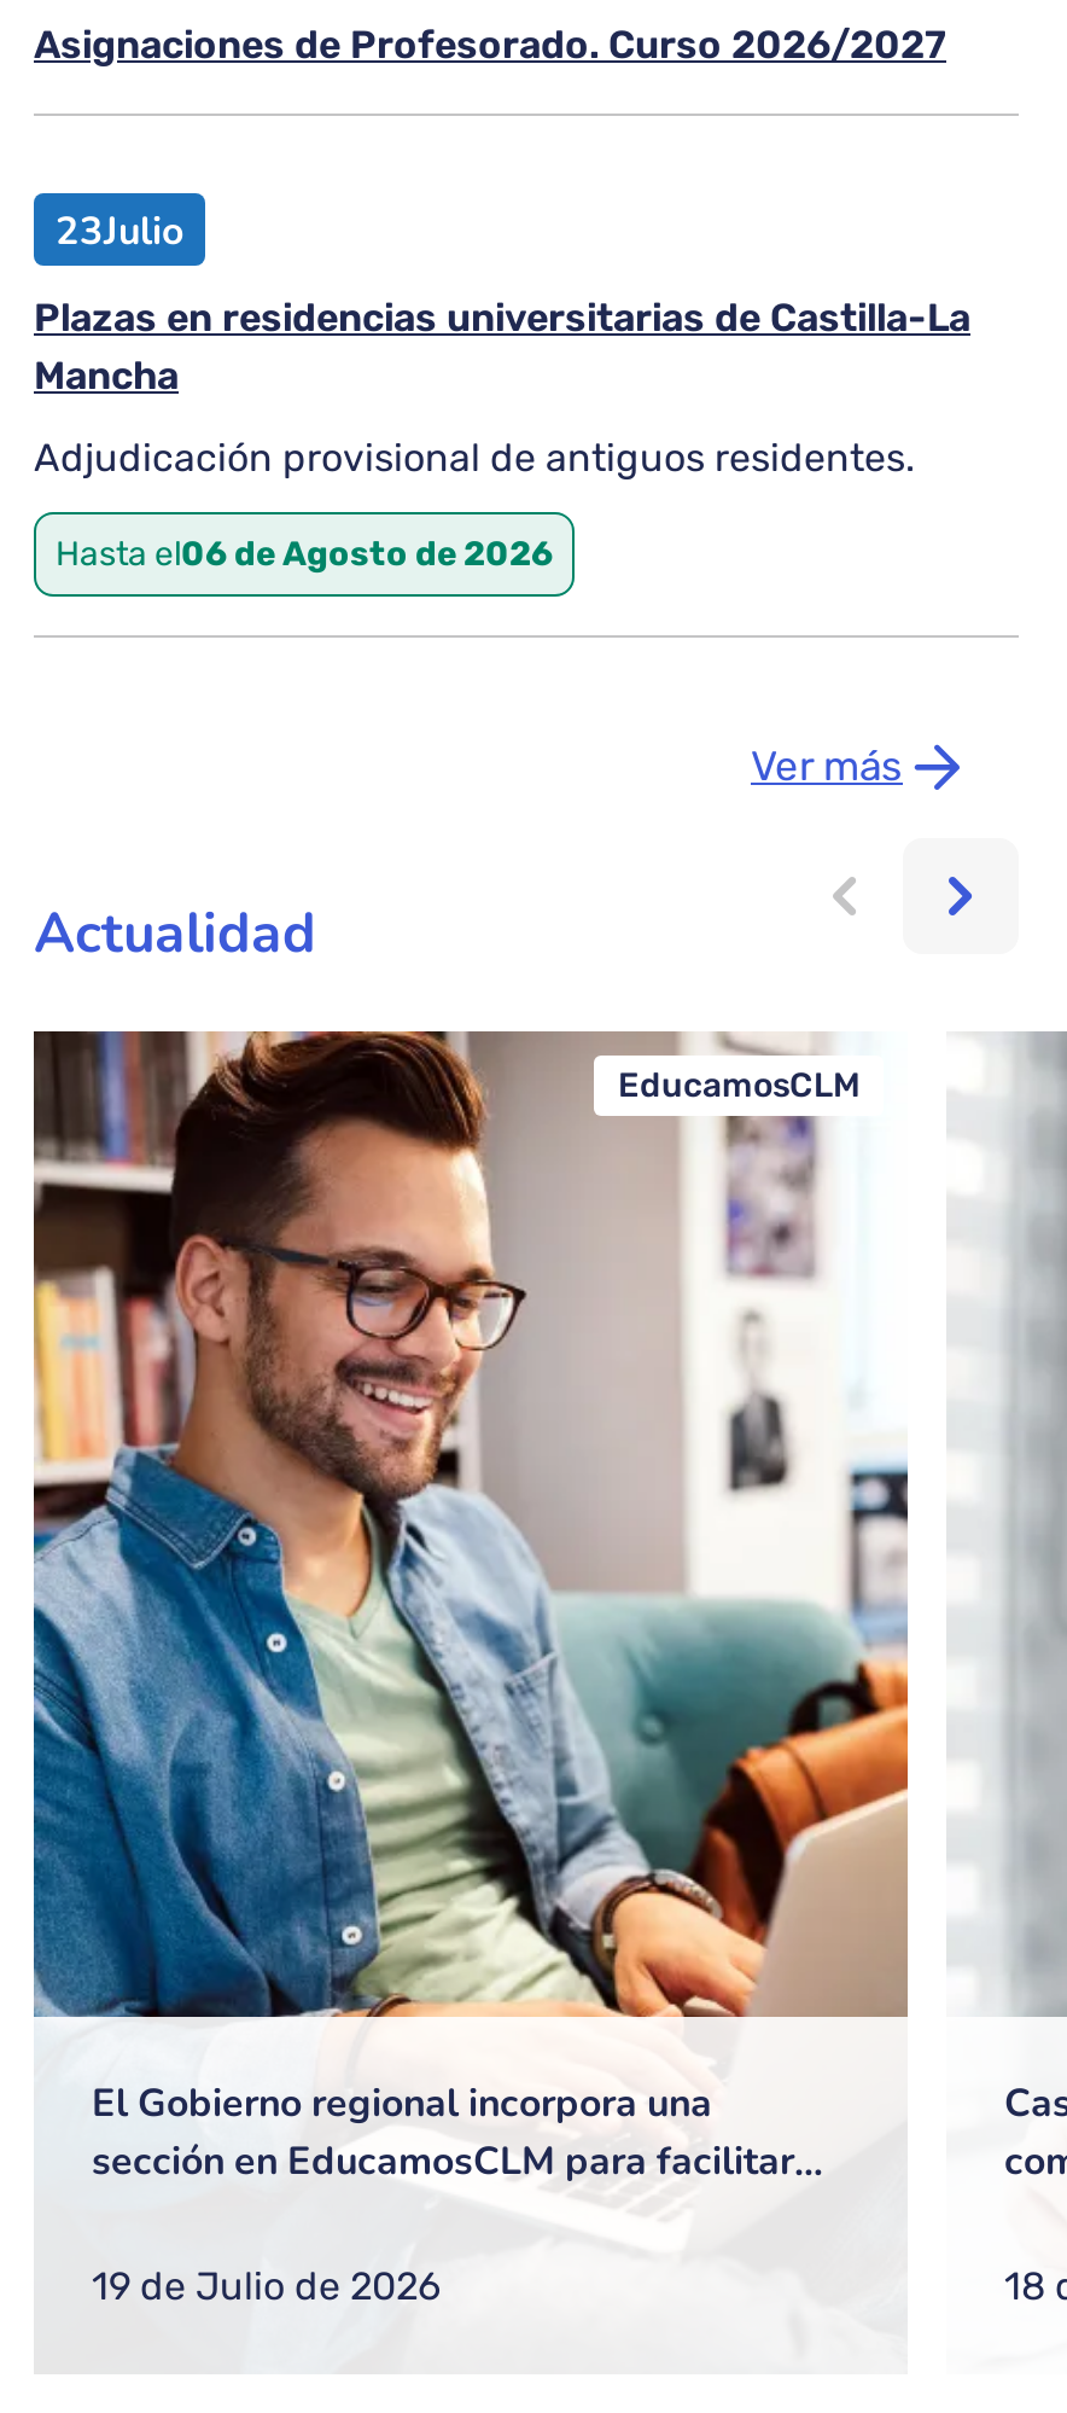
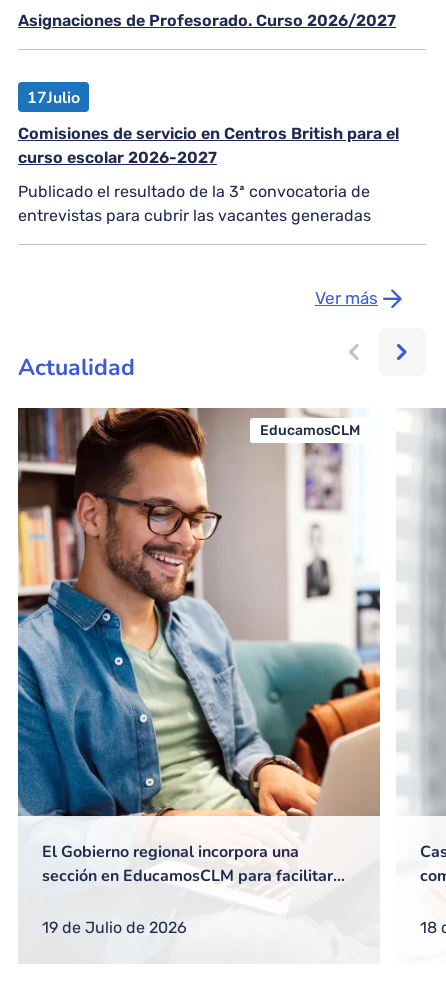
[34,204,970,574] 23Julio | Plazas en residencias universitarias de Castilla-La | Mancha | Adjudicación provisional de antiguos residentes. | Hasta el06 de Agosto de 2026 -> [18,87,399,225] 17Julio | Comisiones de servicio en Centros British para el | curso escolar 2026-2027 | Publicado el resultado de la 3ª convocatoria de | entrevistas para cubrir las vacantes generadas

